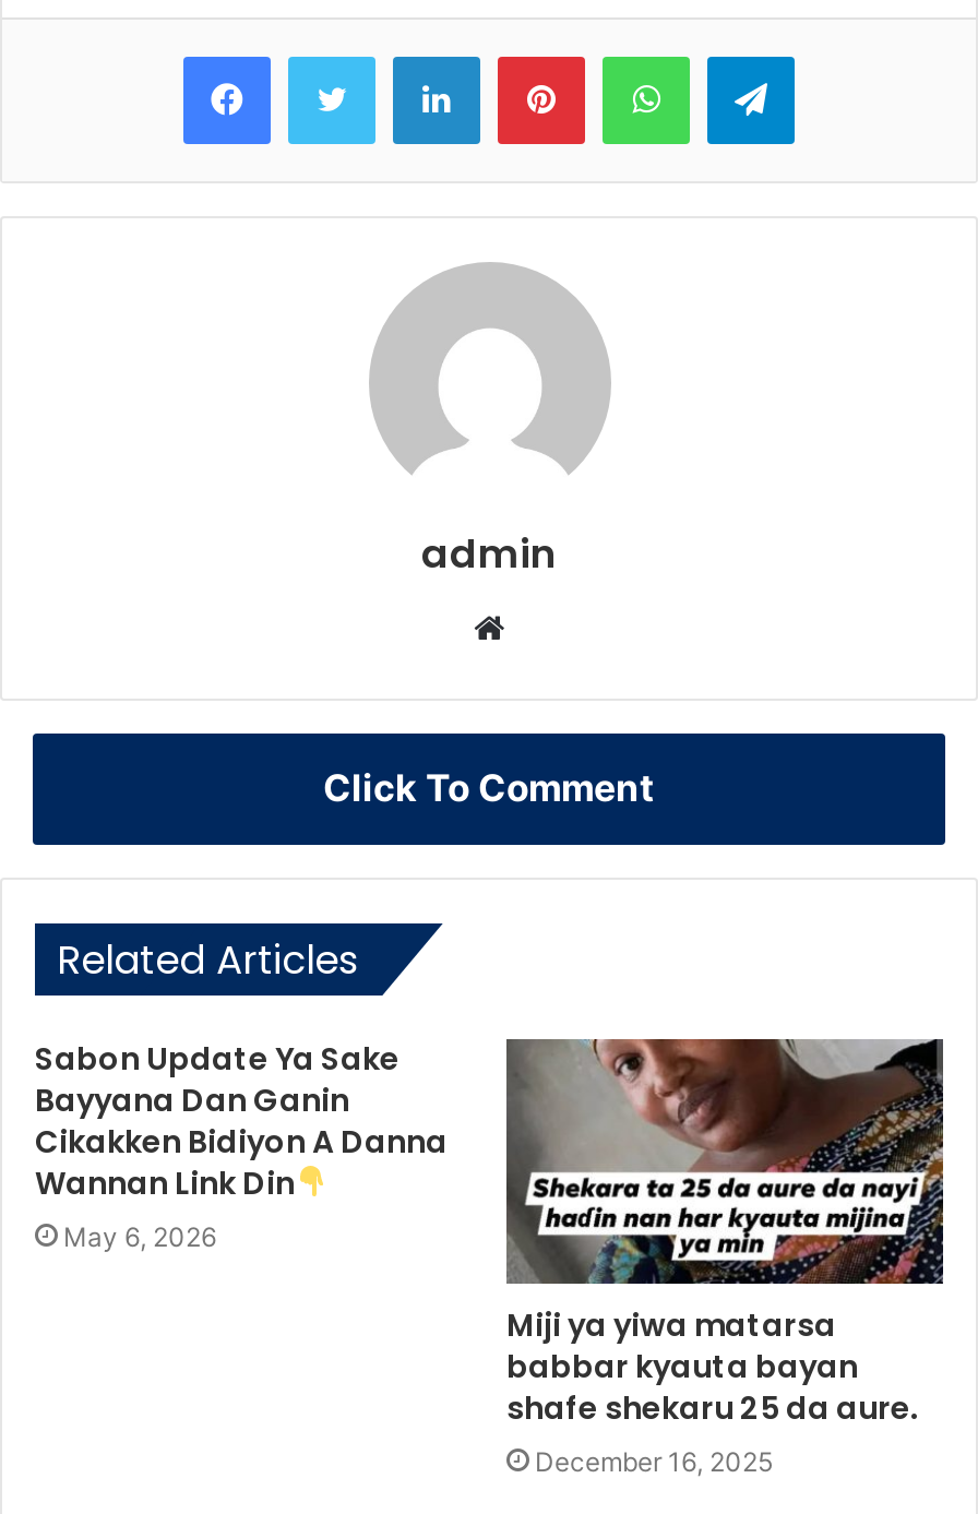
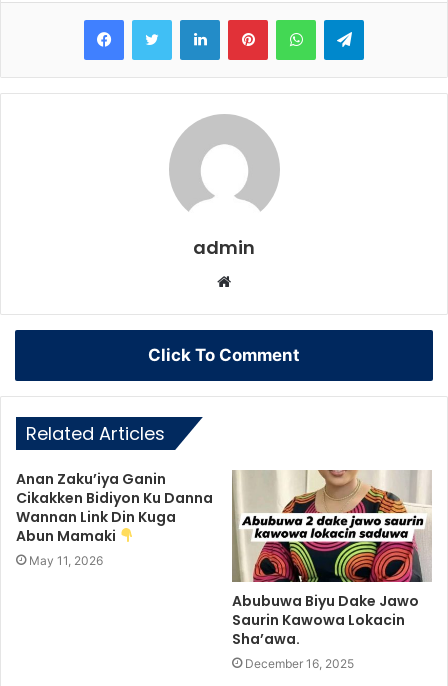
[35,1036,448,1252] Sabon Update Ya Sake | Bayyana Dan Ganin | Cikakken Bidiyon A Danna | Wannan Link Din | May 6, 2026 -> [16,468,213,567] Anan Zaku’iya Ganin | Cikakken Bidiyon Ku Danna | Wannan Link Din Kuga | Abun Mamaki | May 11, 2026
[506,1037,945,1431] [image] | Miji ya yiwa matarsa | babbar kyauta bayan | shafe shekaru 25 da aure. -> [232,469,432,649] [image] | Abubuwa Biyu Dake Jawo | Saurin Kawowa Lokacin | Sha’awa.

